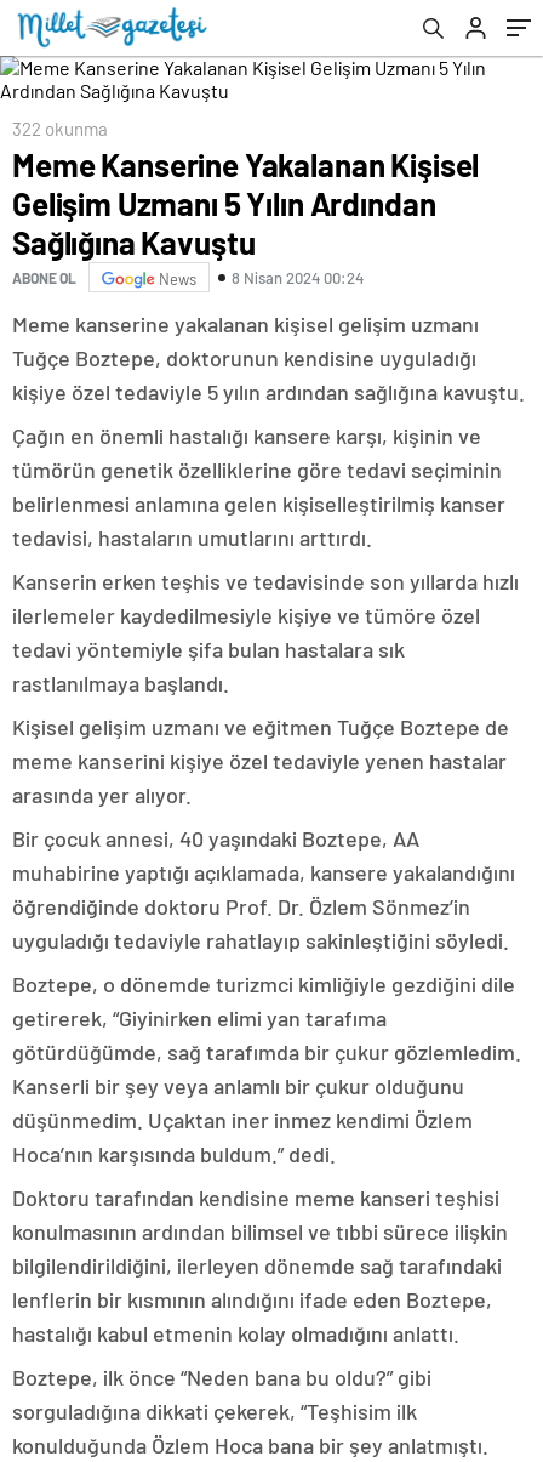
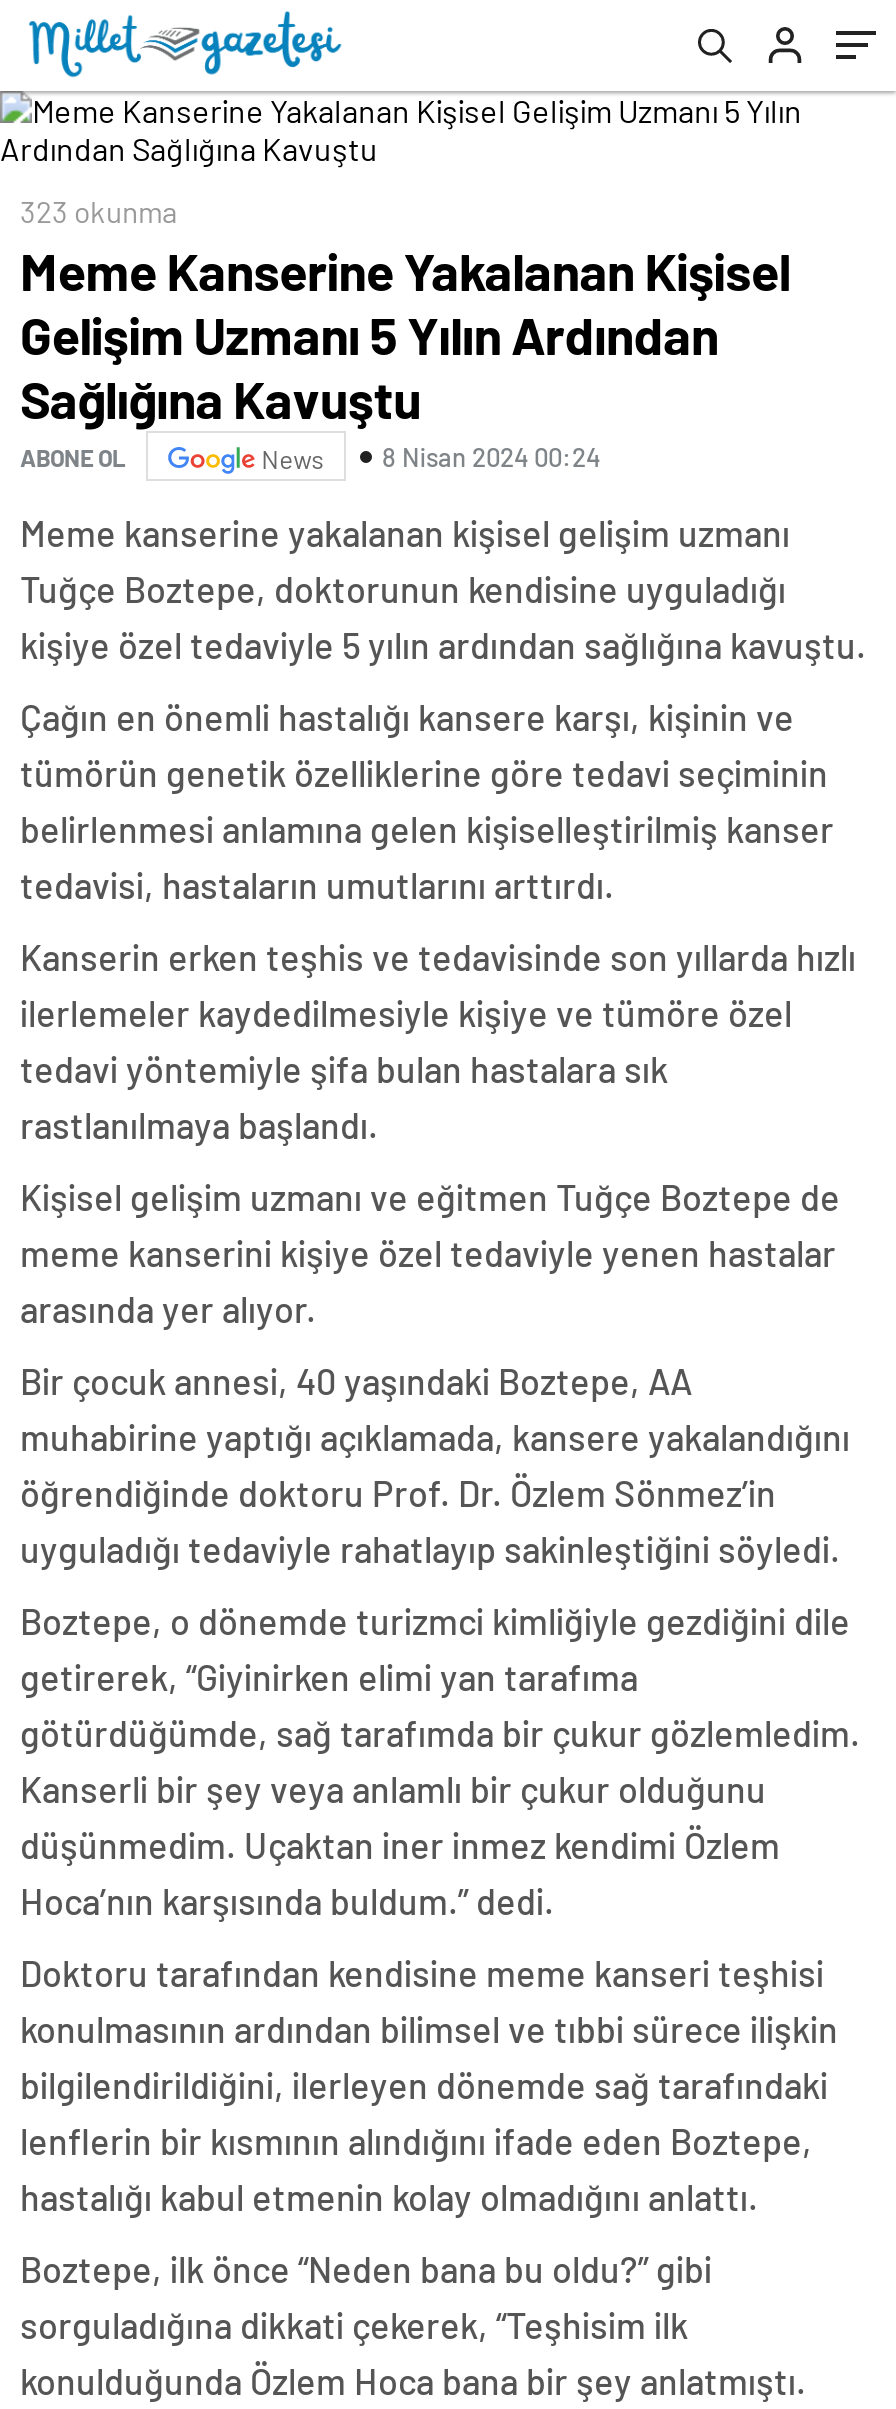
[12,118,108,140] 322 okunma -> [20,193,178,229] 323 okunma

